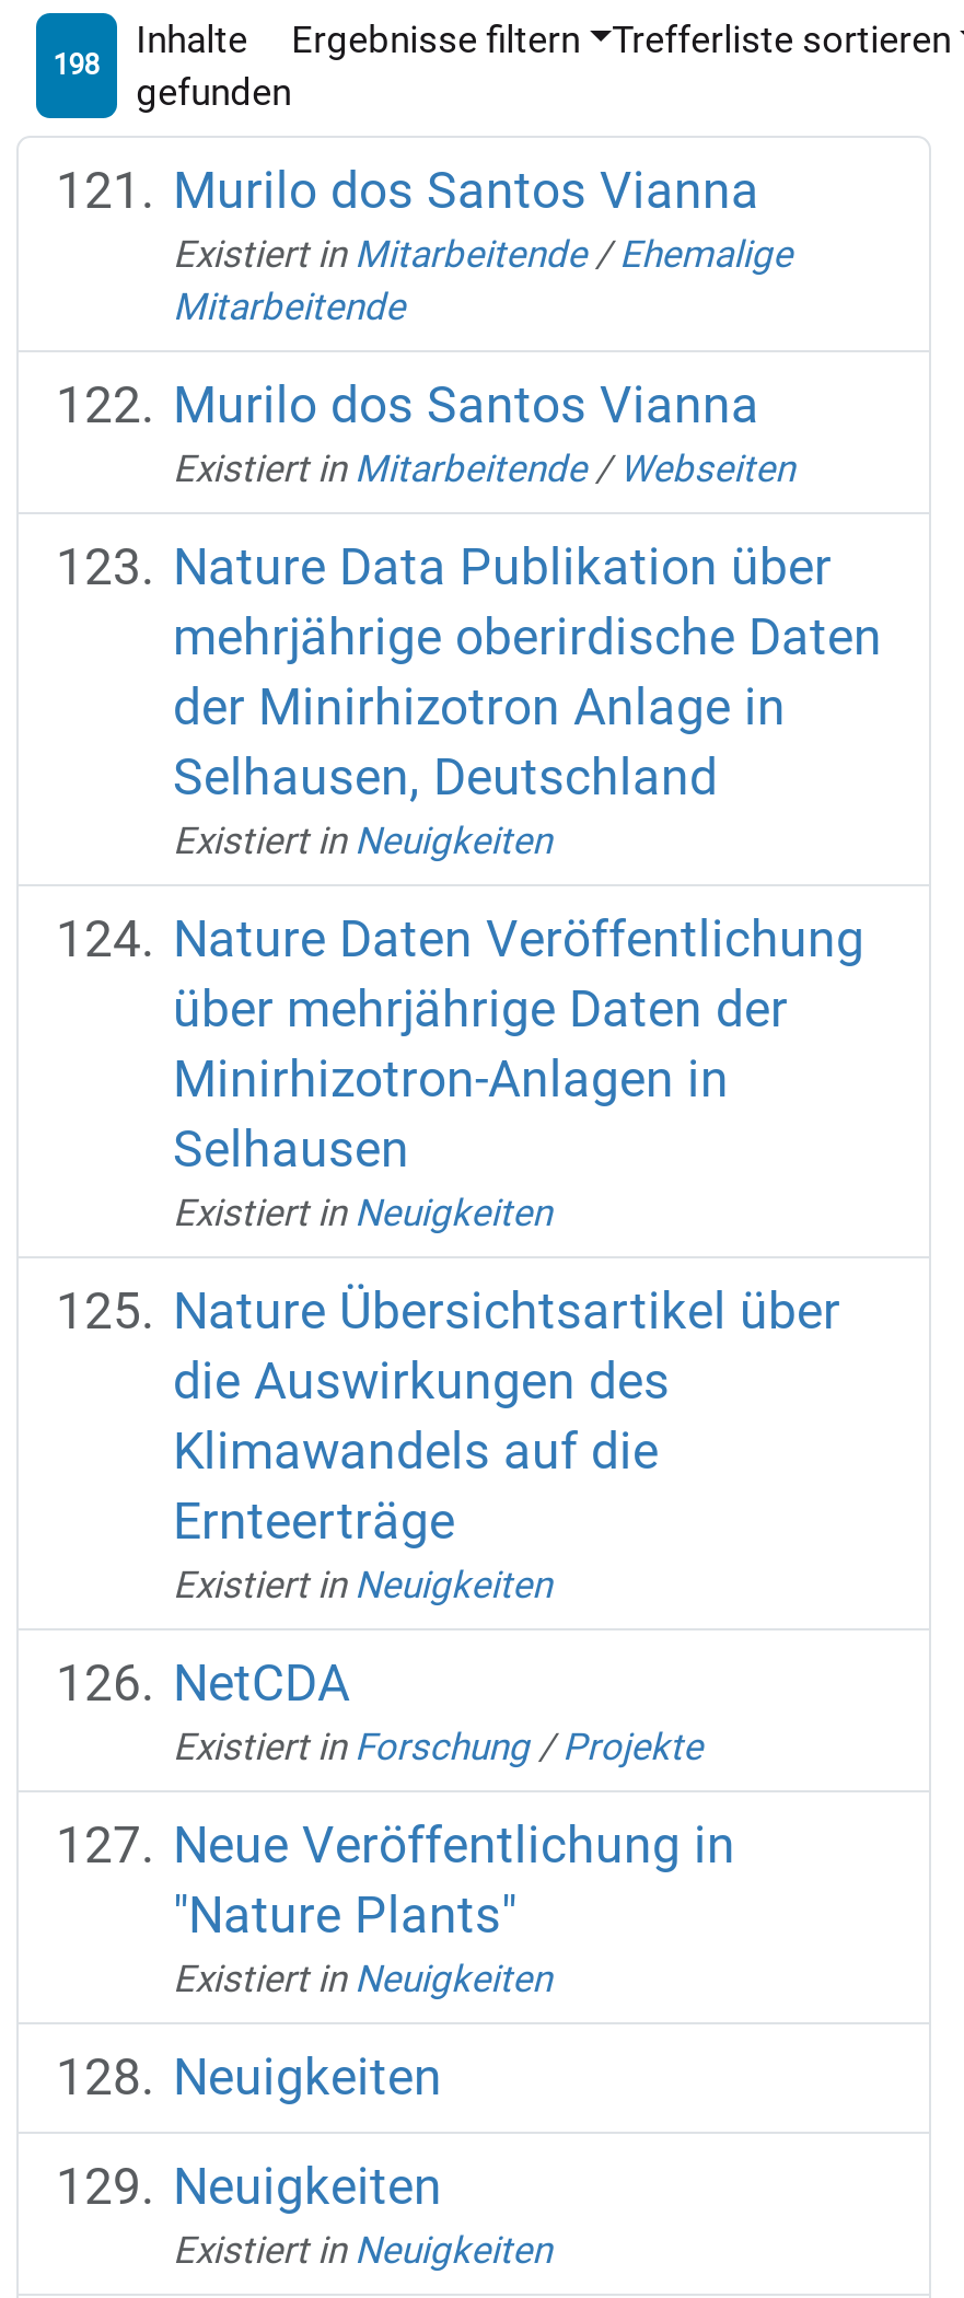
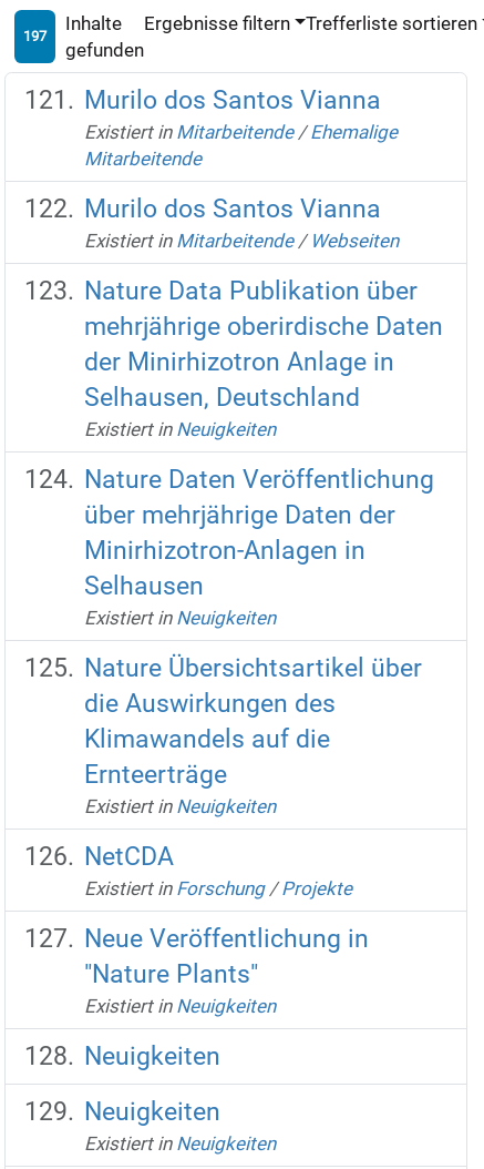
[53,48,99,81] 198 -> [23,28,46,44] 197

